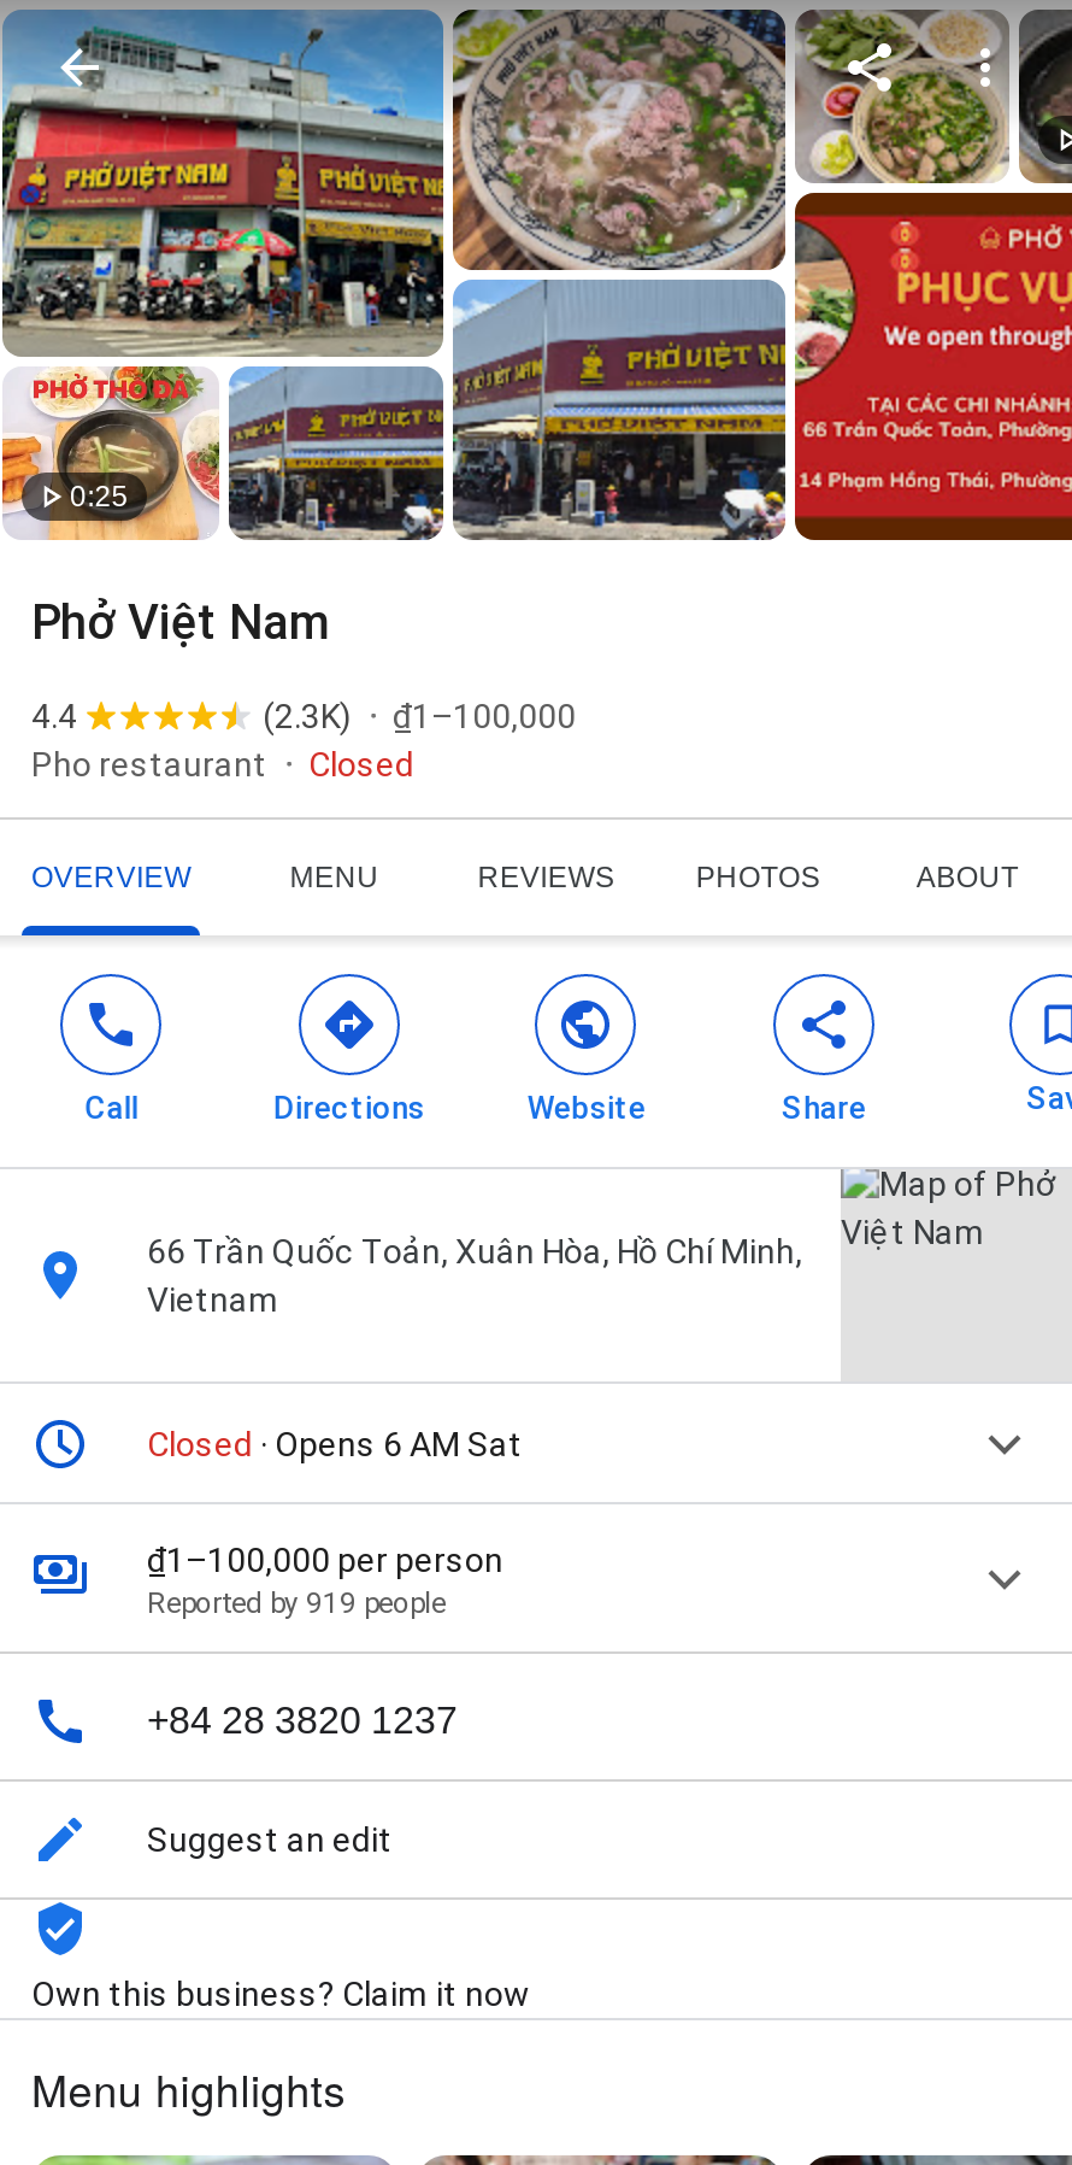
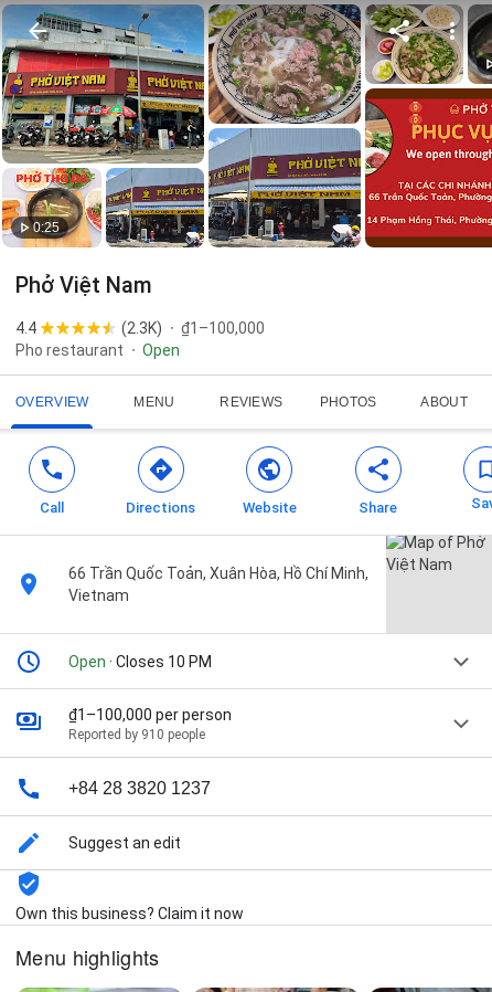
[308,745,414,784] Closed -> [142,342,180,359] Open
[147,1425,523,1464] Closed · Opens 6 AM Sat -> [68,653,212,671] Open · Closes 10 PM
[147,1587,446,1621] Reported by 919 people -> [68,727,205,743] Reported by 910 people

